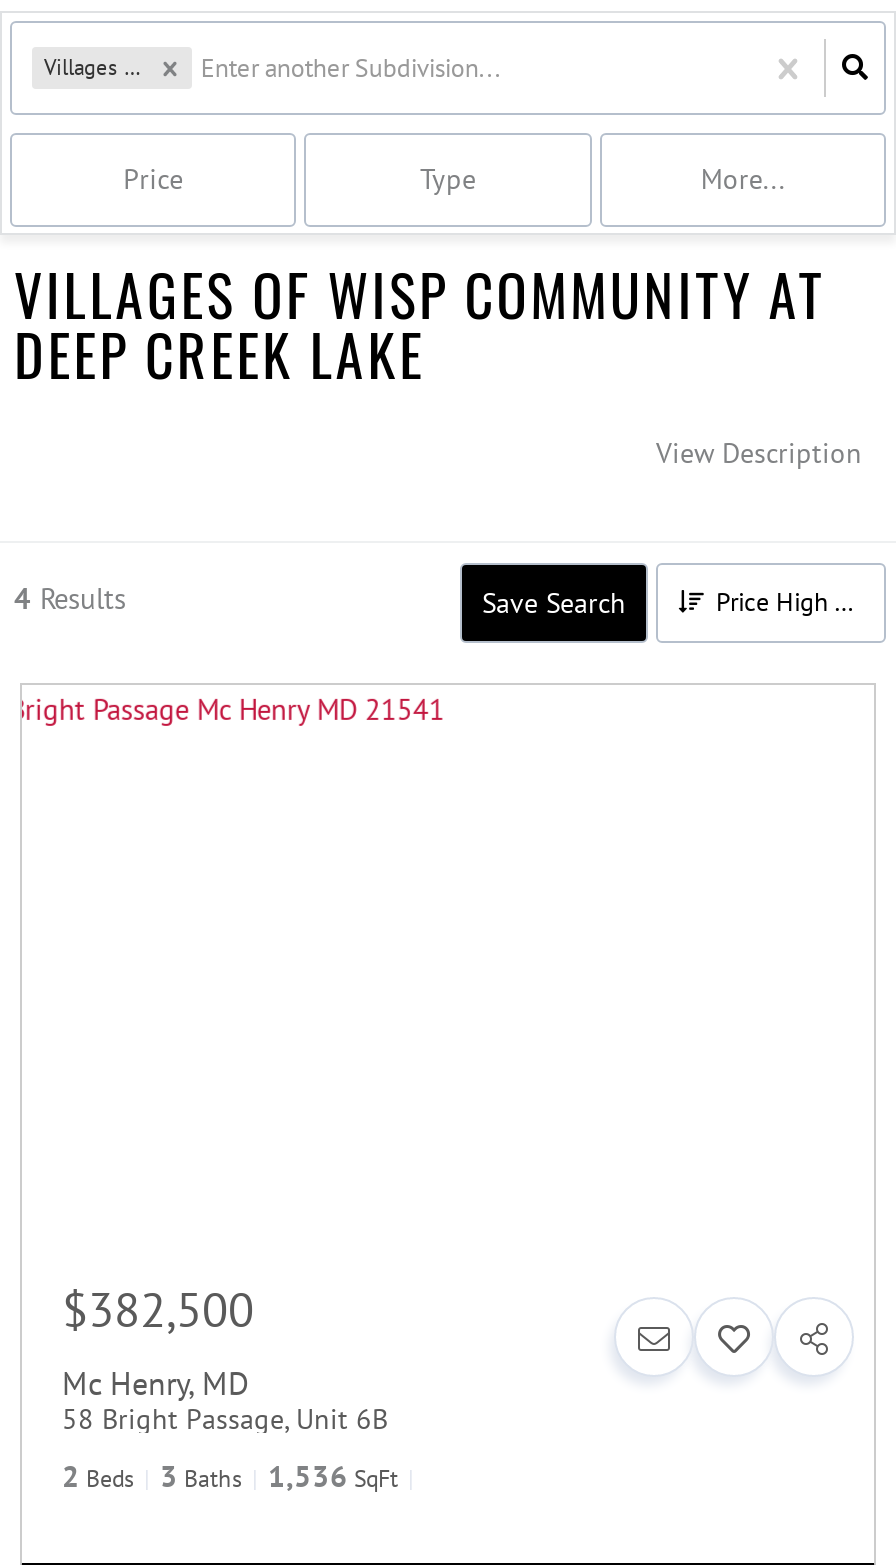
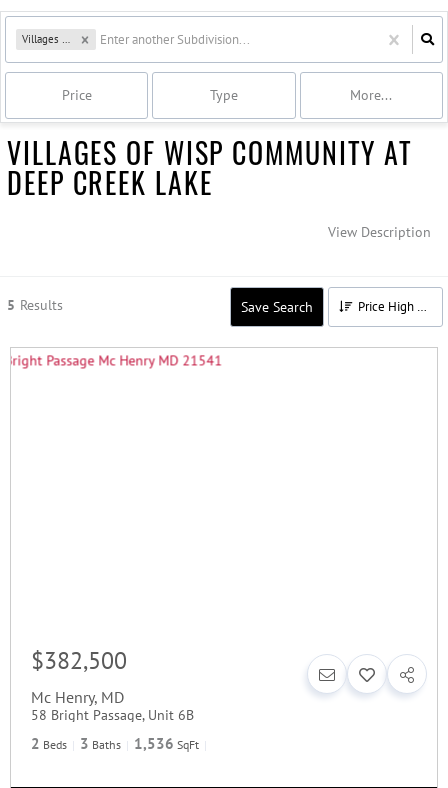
[14,579,126,617] 4 Results -> [7,295,63,314] 5 Results

